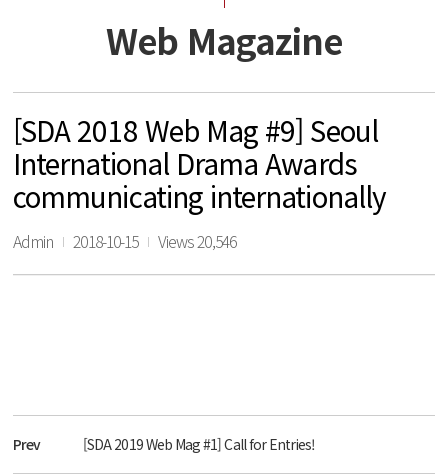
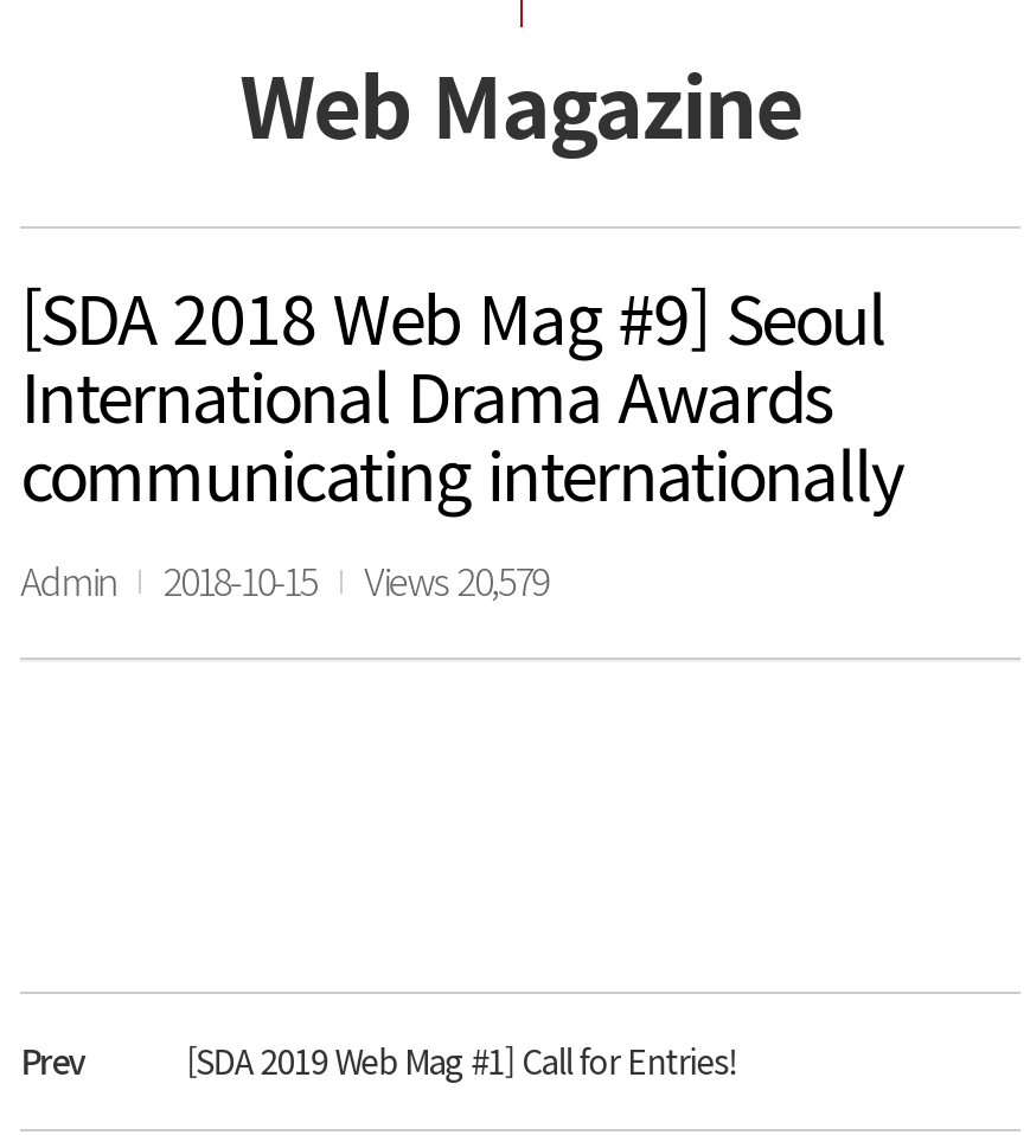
[13,230,236,253] Admin 2018-10-15 Views 20,546 -> [20,554,548,608] Admin 2018-10-15 Views 20,579

